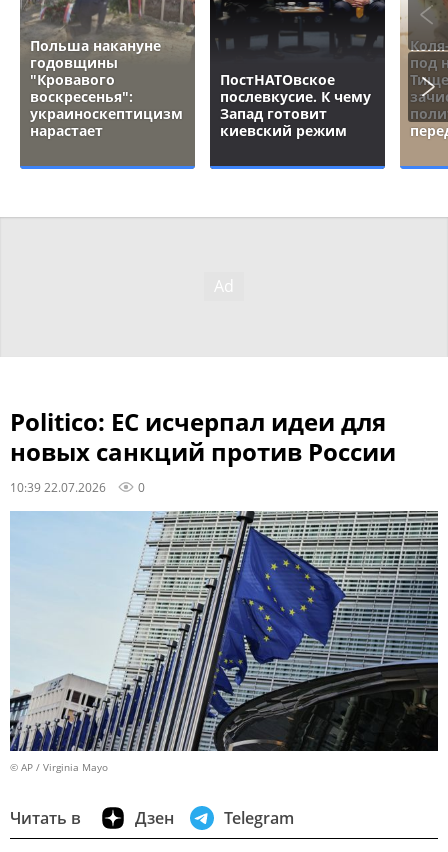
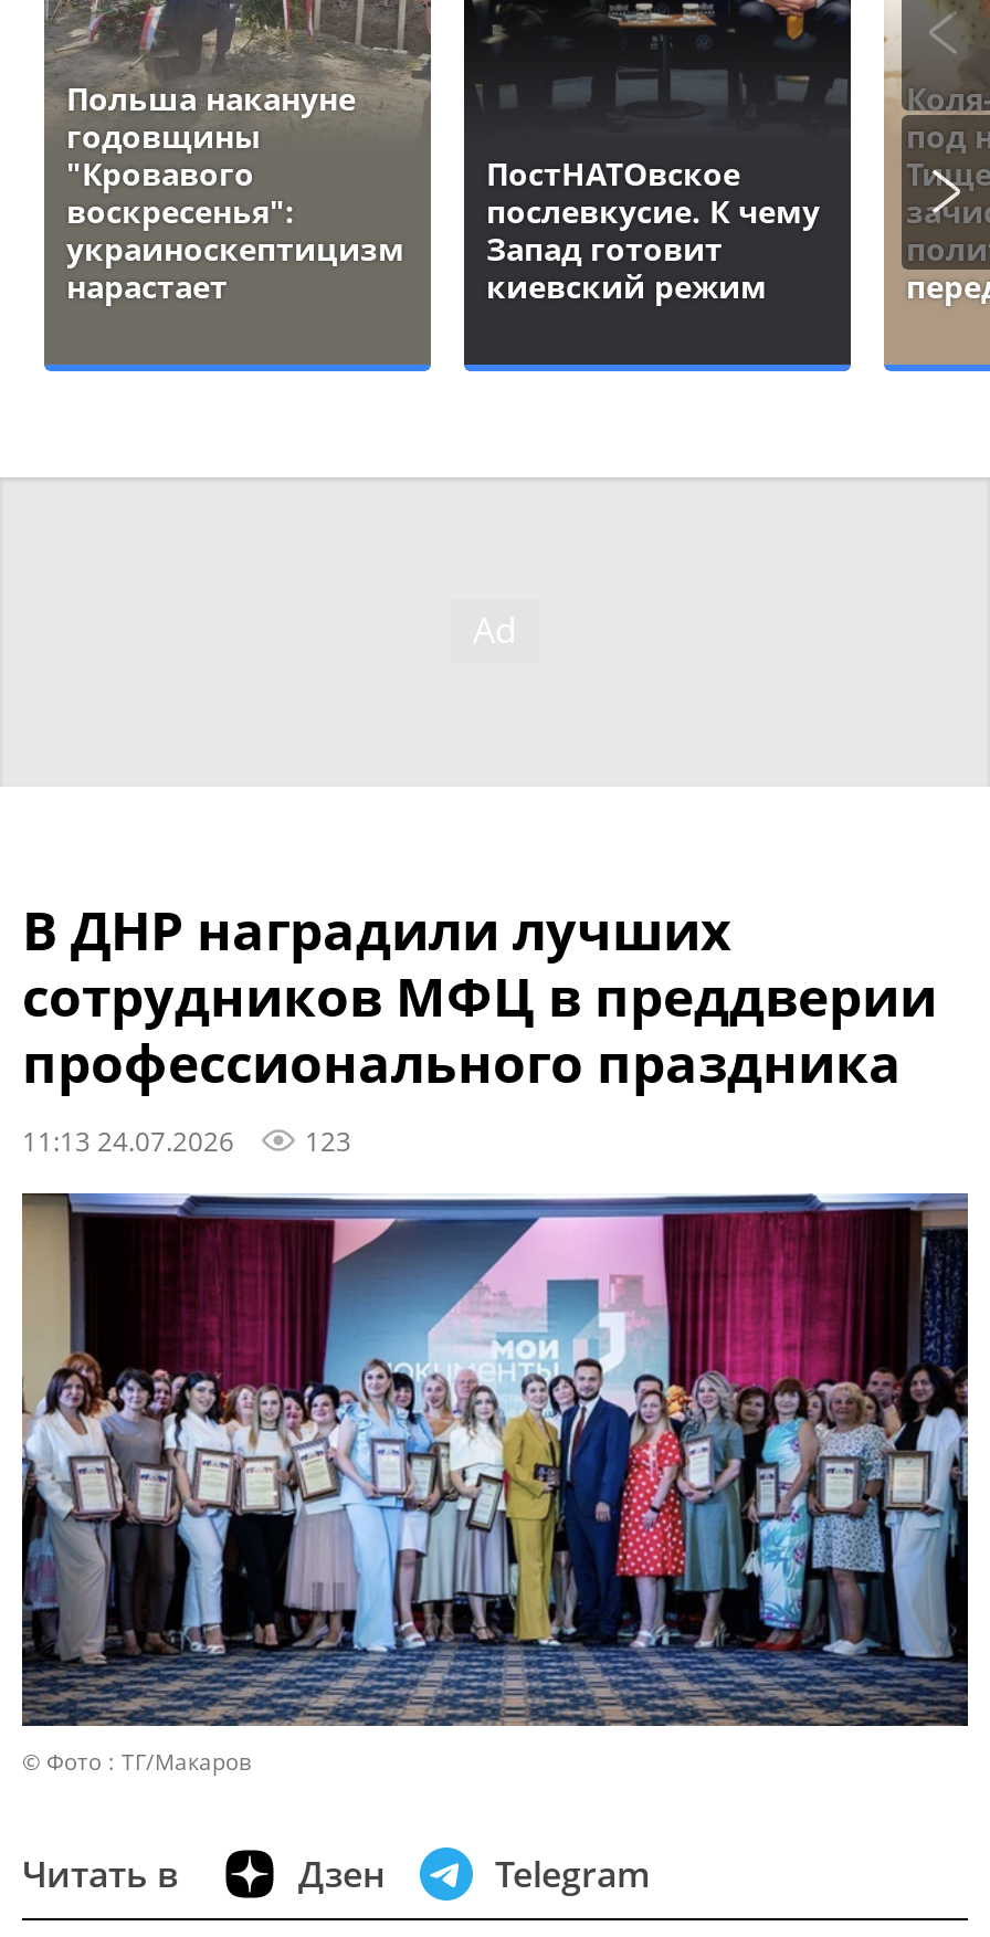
[10,404,396,494] Politico: ЕС исчерпал идеи для | новых санкций против России | 10:39 22.07.2026 | 0 -> [22,894,937,1159] В ДНР наградили лучших | сотрудников МФЦ в преддверии | профессионального праздника | 11:13 24.07.2026 | 123
[10,510,439,774] [image] | © AP / Virginia Mayo -> [20,1191,968,1777] [image] | © Фото : ТГ/Макаров

